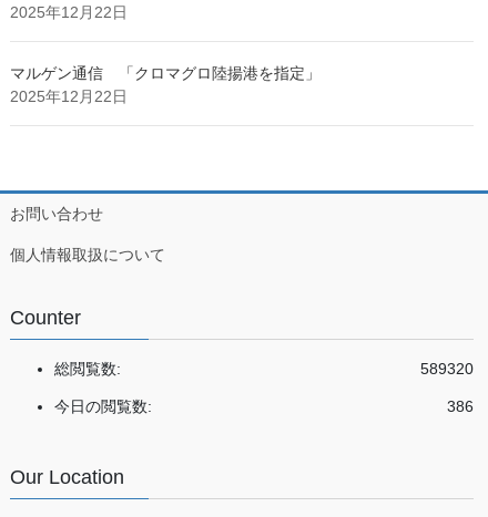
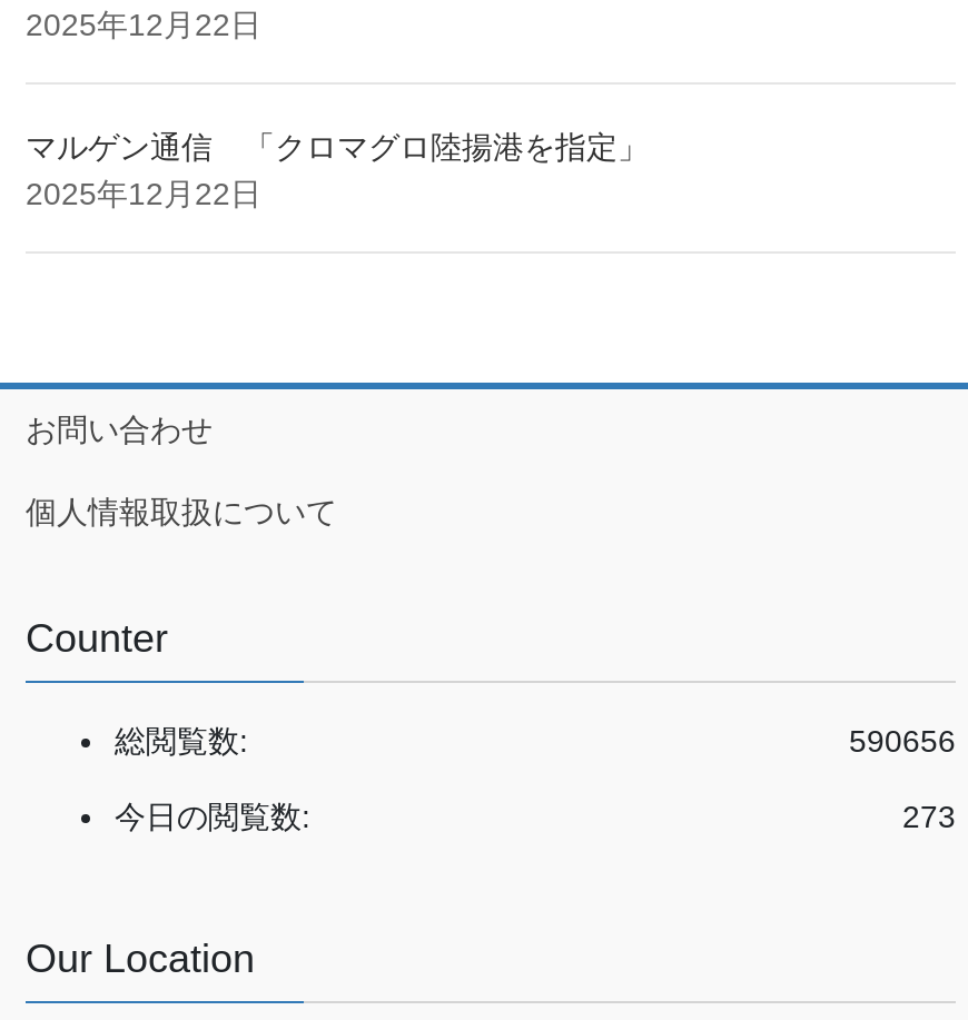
[420,360,474,377] 589320 -> [849,723,956,758] 590656
[447,397,474,415] 386 -> [902,799,956,834] 273

